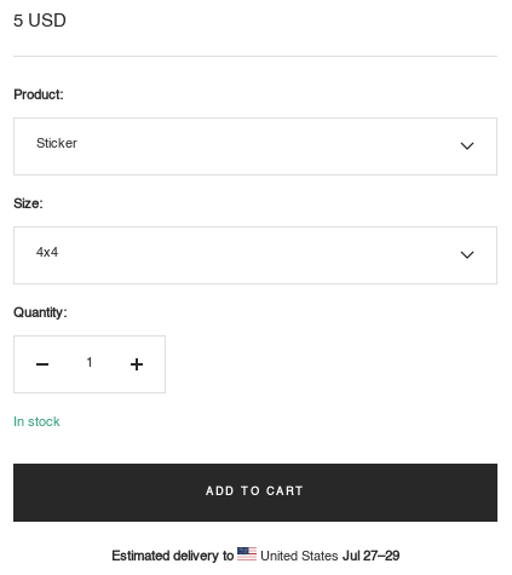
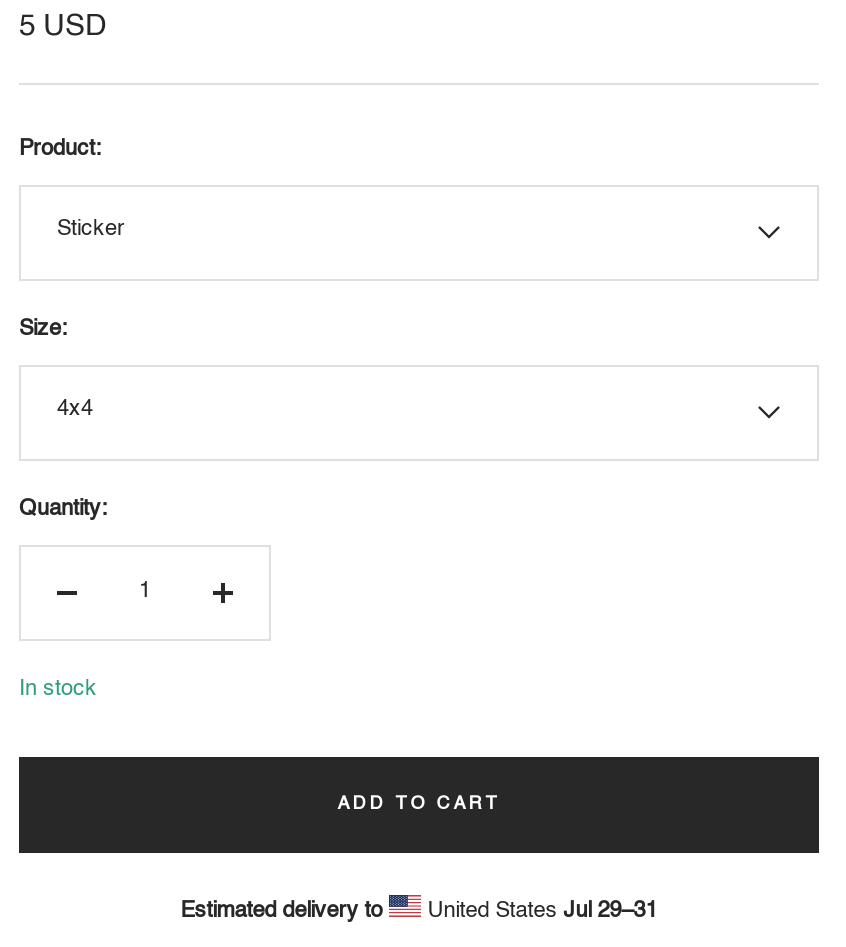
[257,550,400,564] United States Jul 27–29 -> [421,900,657,922] United States Jul 29–31

